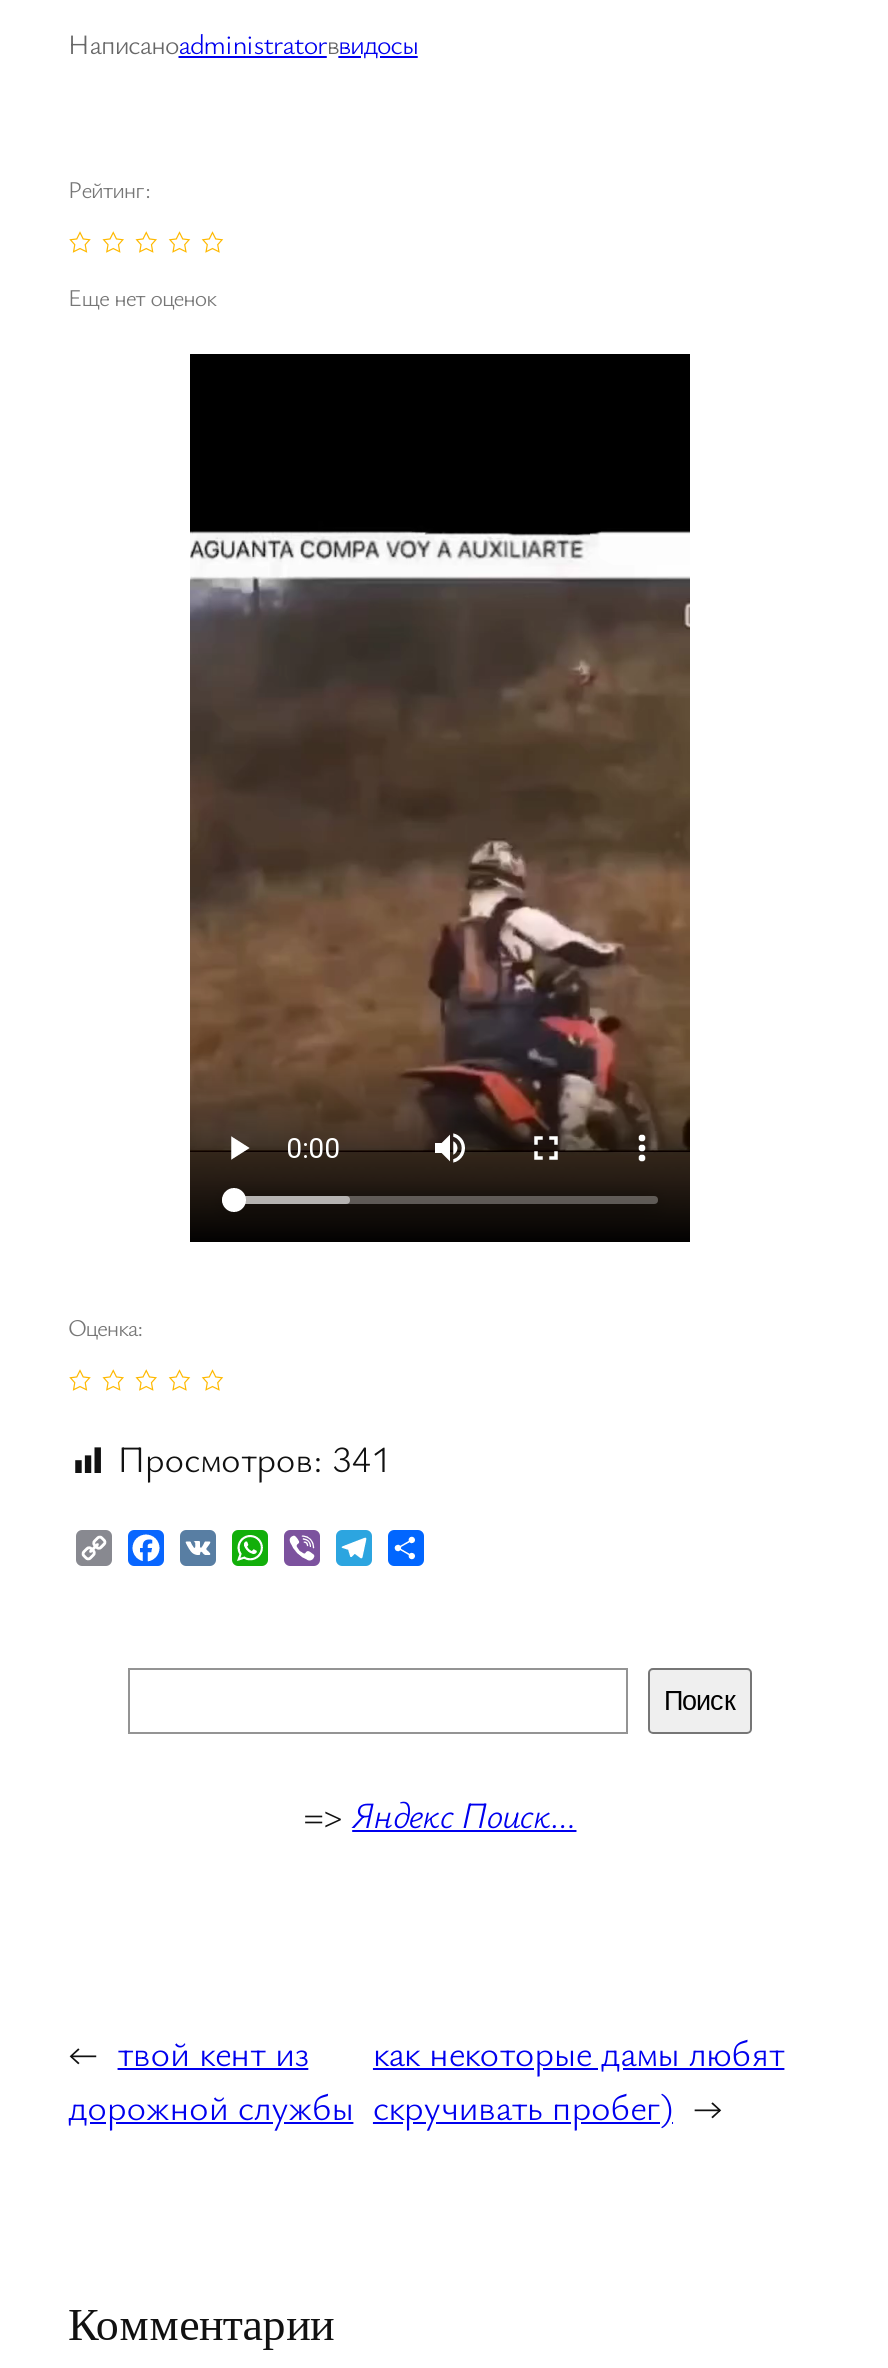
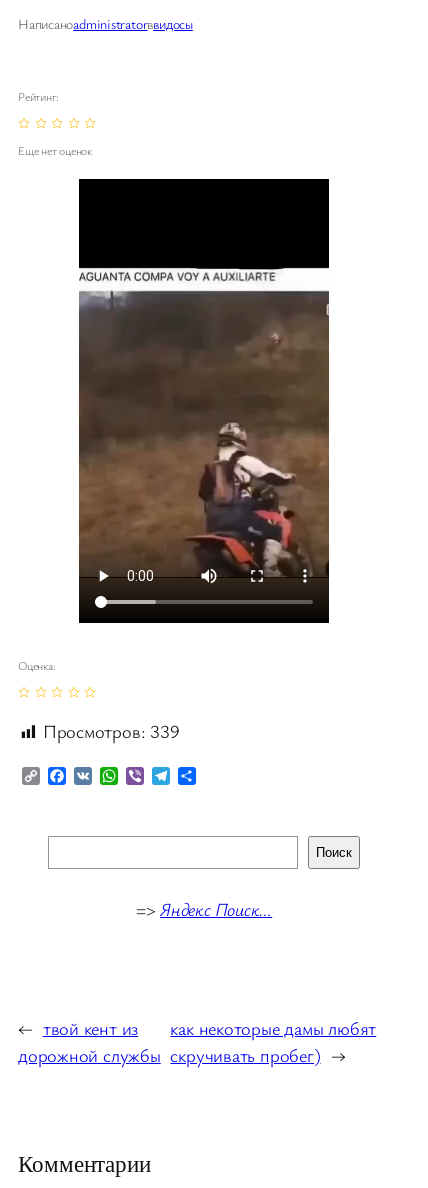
[118,1434,391,1482] Просмотров: 341 -> [43,719,179,743] Просмотров: 339

